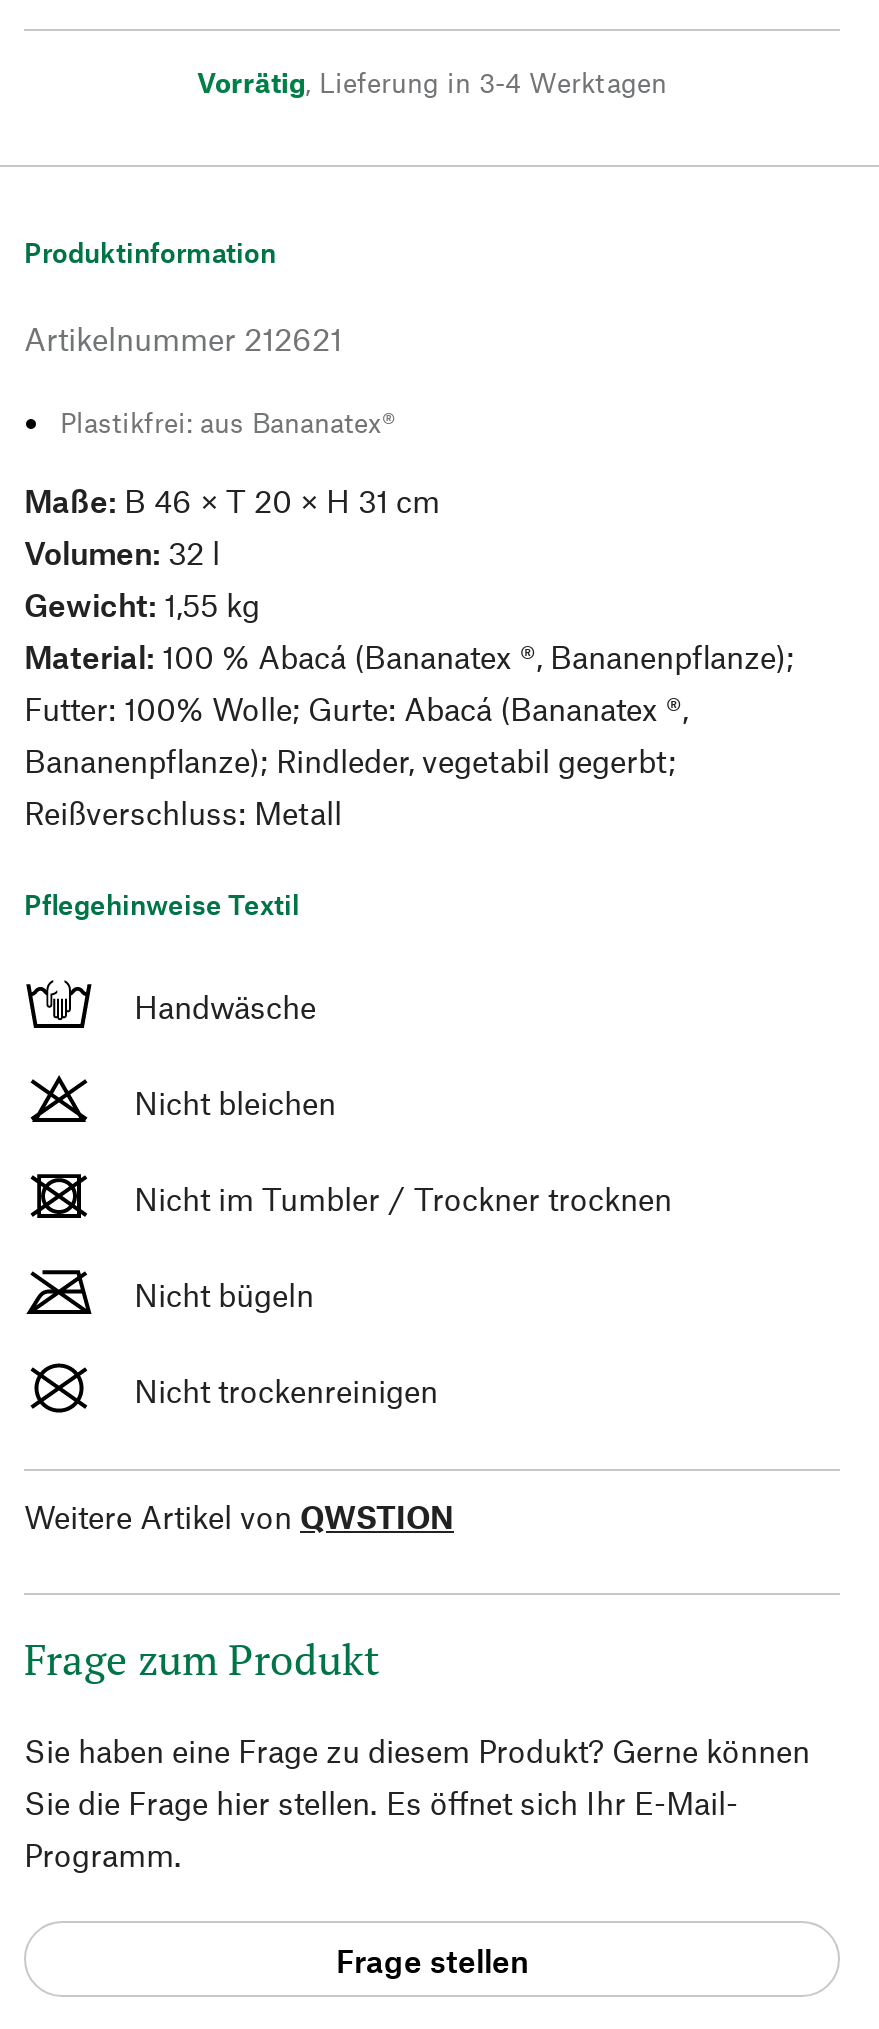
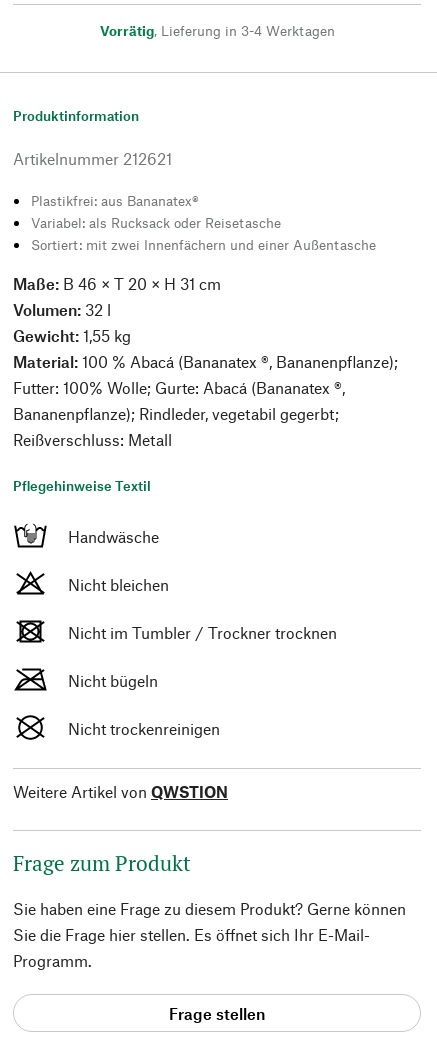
none -> [31,214,376,253] Variabel: als Rucksack oder Reisetasche | Sortiert: mit zwei Innenfächern und einer Außentasche

